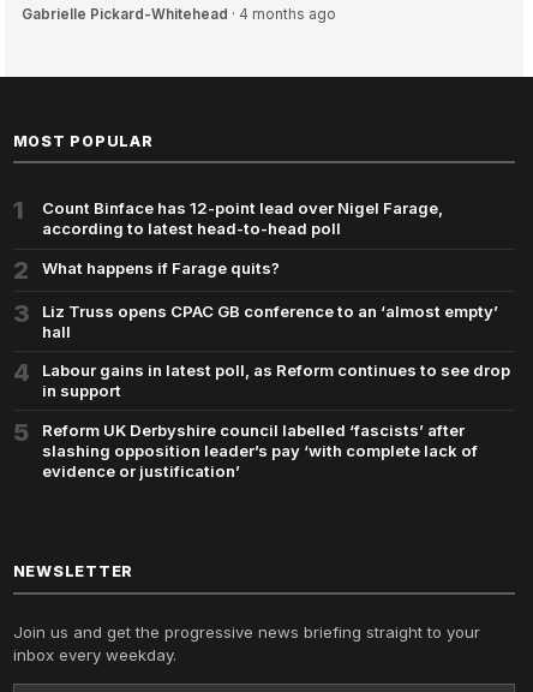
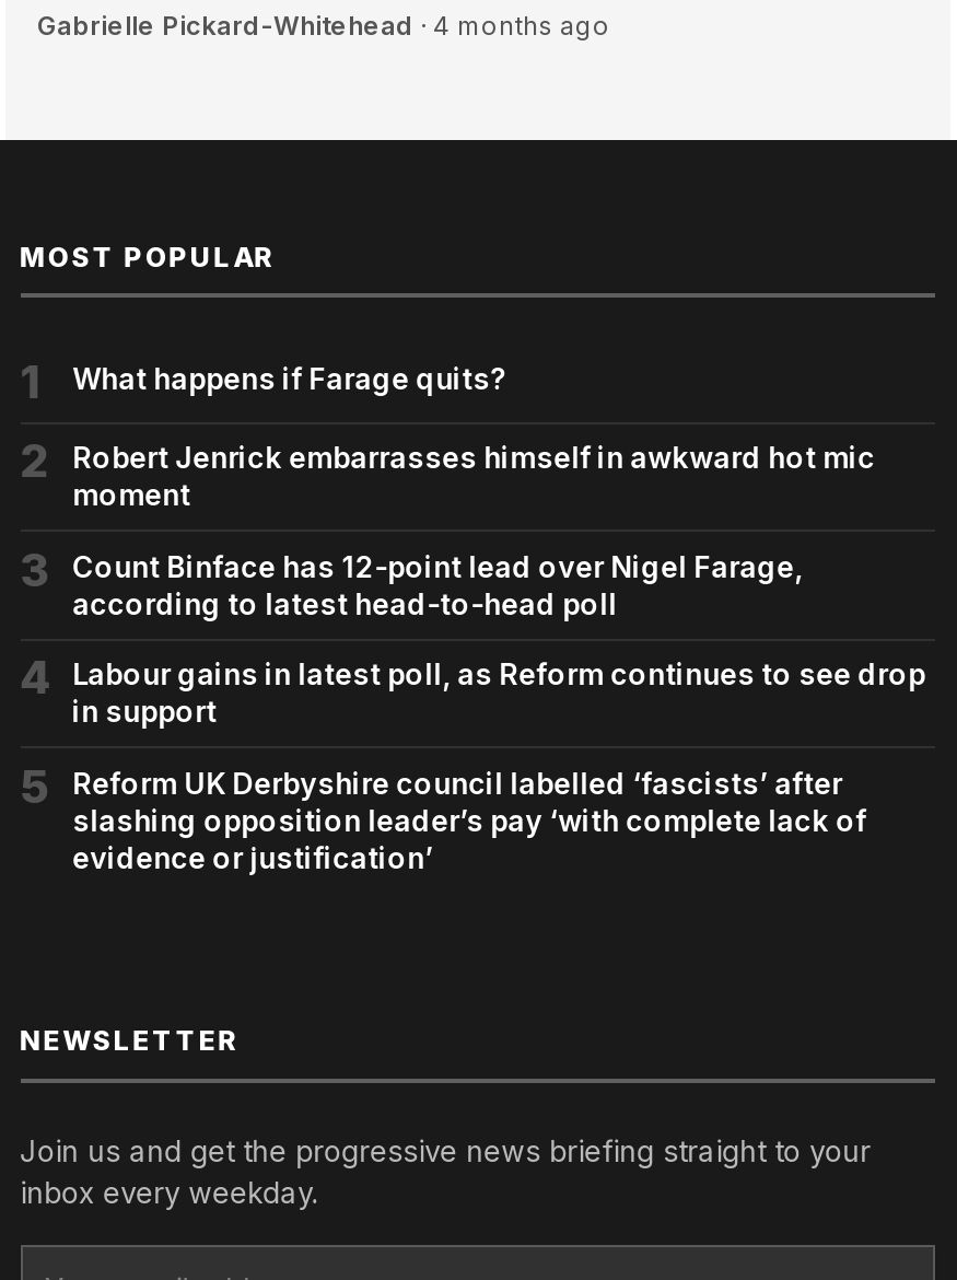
moved [42,199,442,238] -> [72,548,803,621]: Count Binface has 12-point lead over Nigel Farage, | according to latest head-to-head poll
none -> [72,440,875,512] Robert Jenrick embarrasses himself in awkward hot mic | moment
moved [13,255,279,327] -> [20,362,506,596]: 2 | What happens if Farage quits? | 3
[42,301,498,341] Liz Truss opens CPAC GB conference to an ‘almost empty’ | hall -> none

